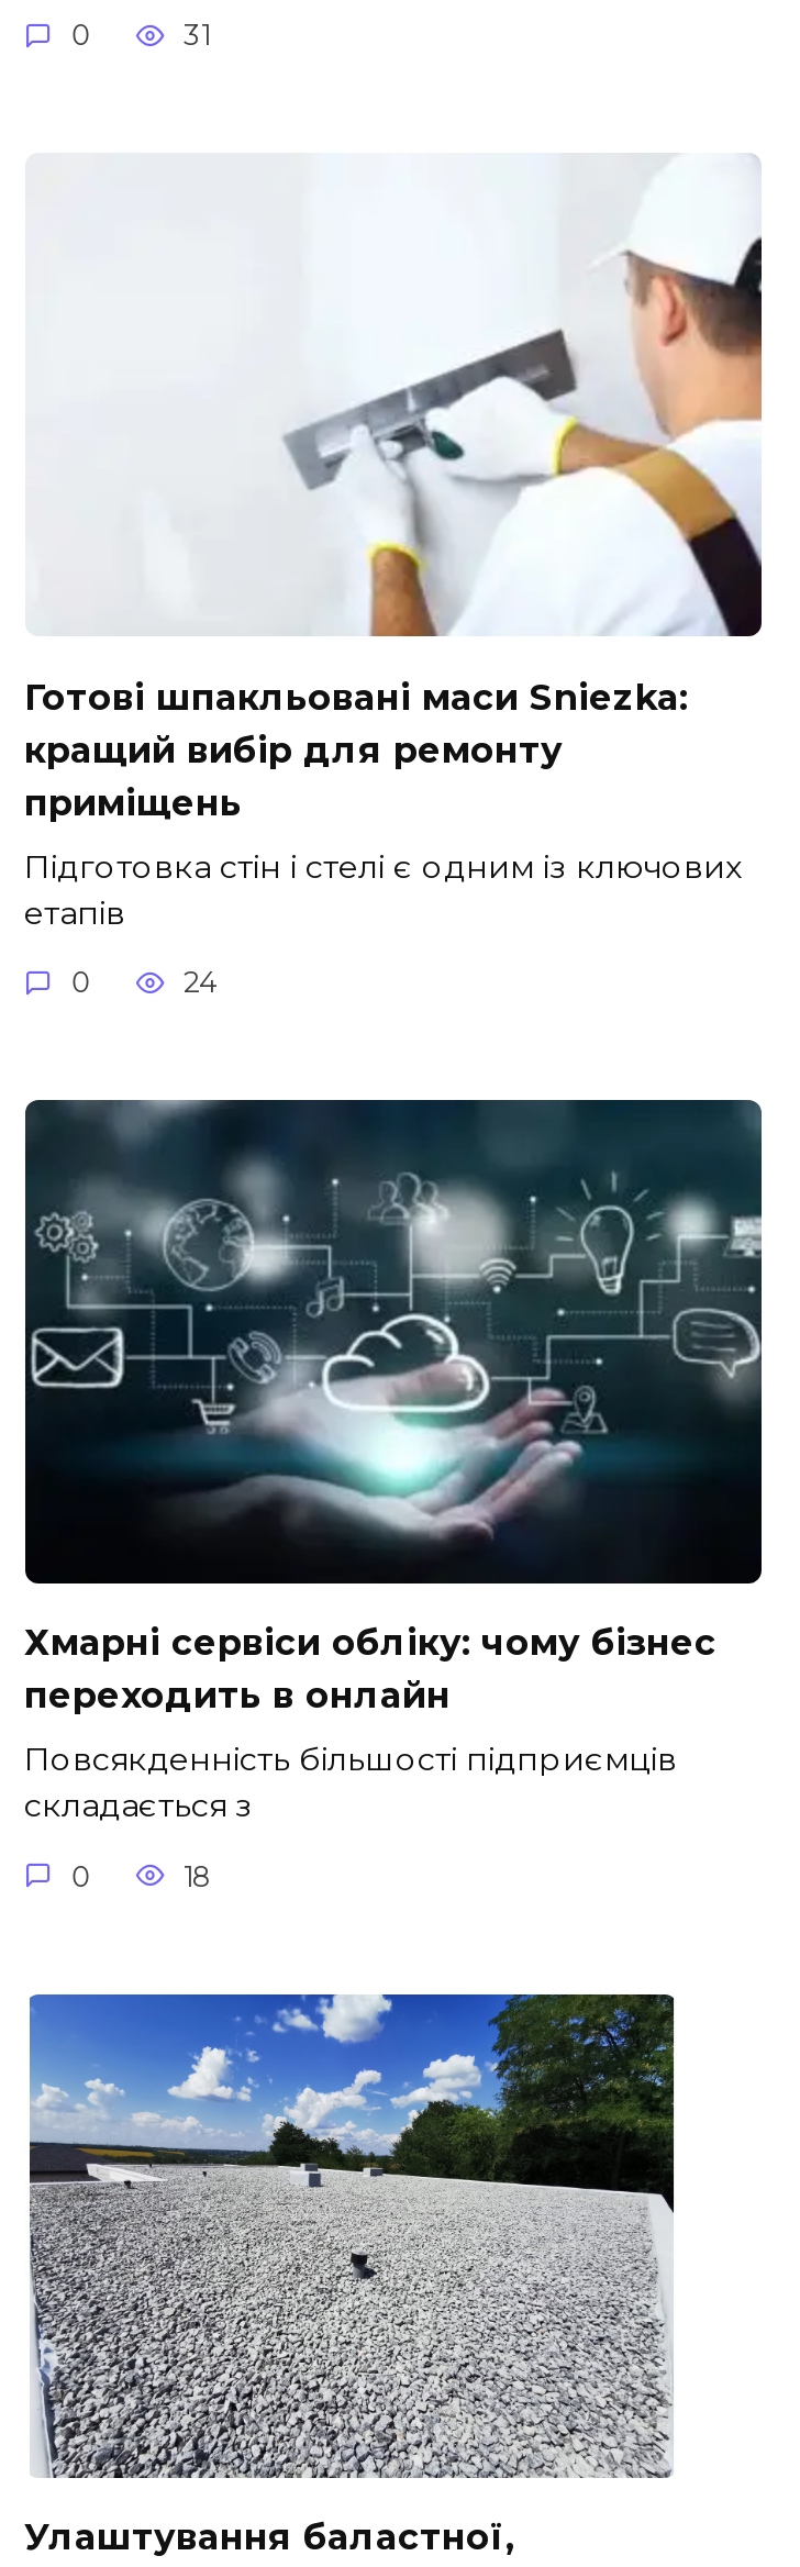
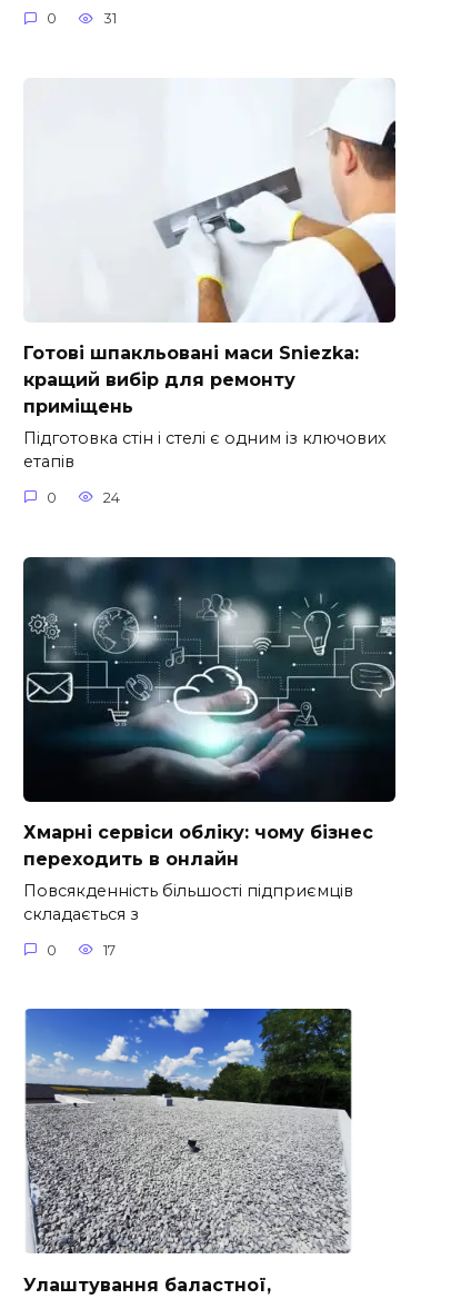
[184,1861,212,1894] 18 -> [103,942,116,958] 17

